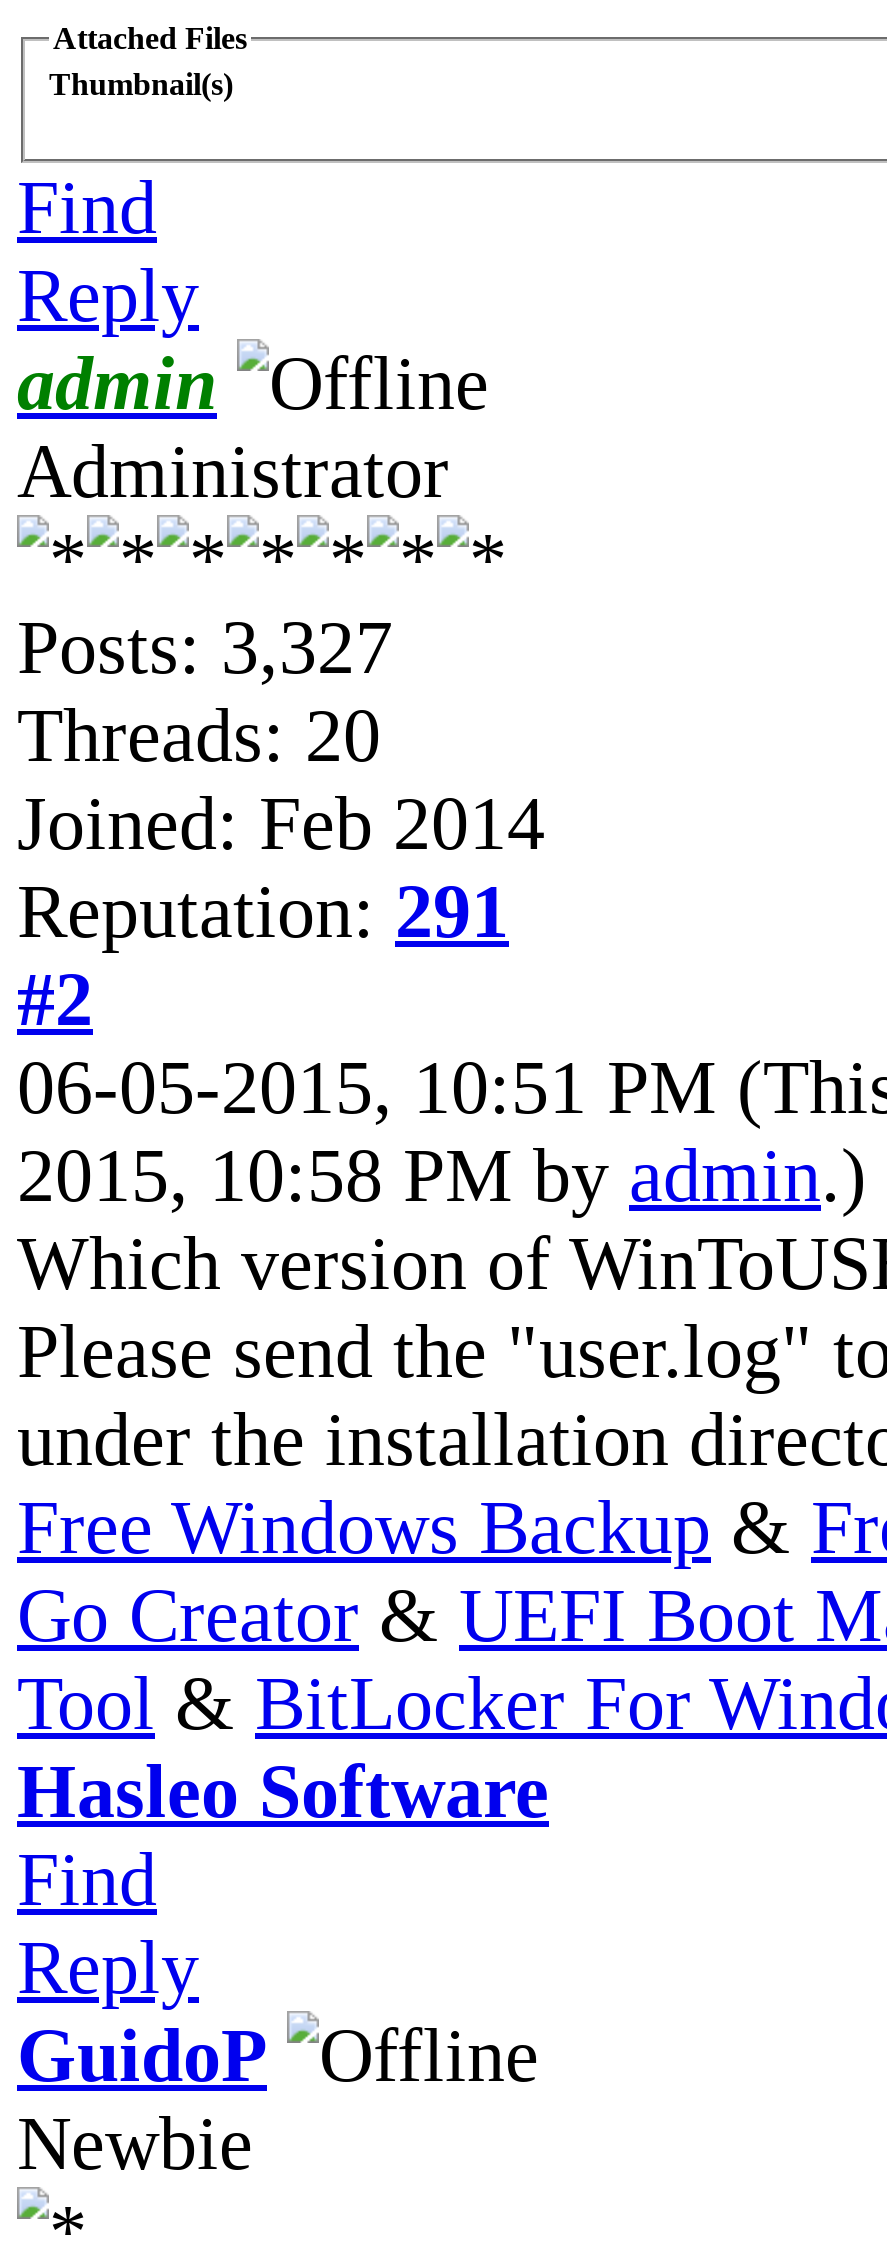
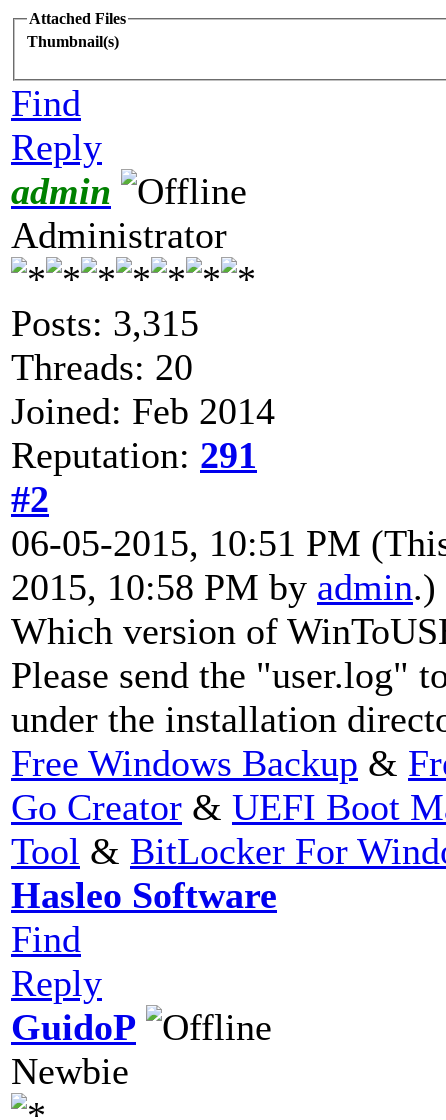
[17,605,393,689] Posts: 3,327 -> [11,302,199,344] Posts: 3,315

